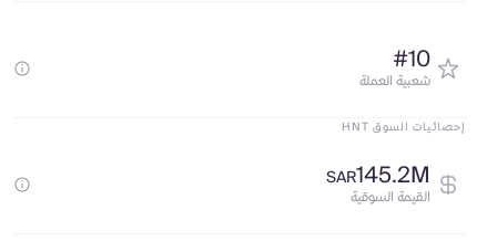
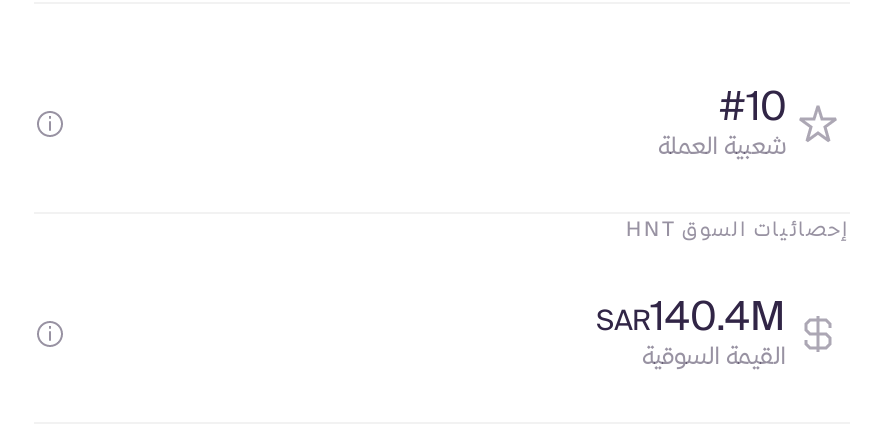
[326,157,430,195] SAR 145.2M -> [596,284,786,352] SAR 140.4M

